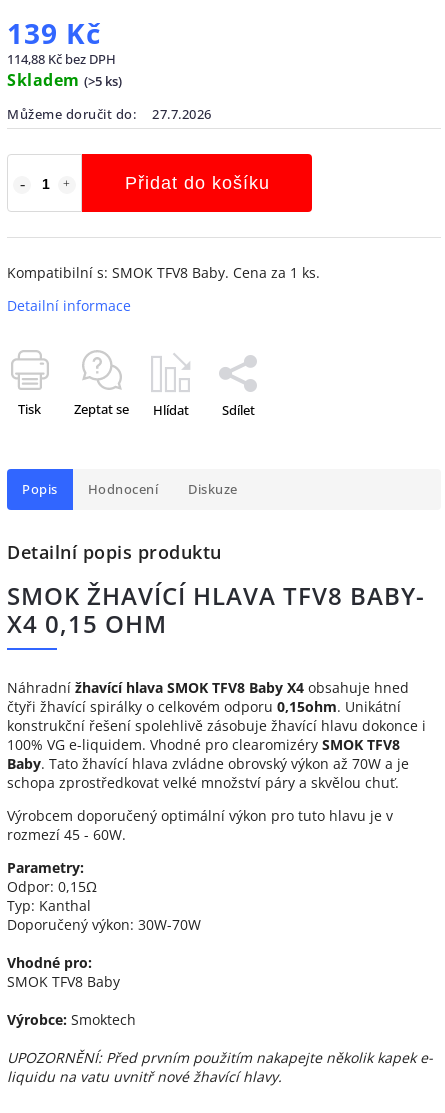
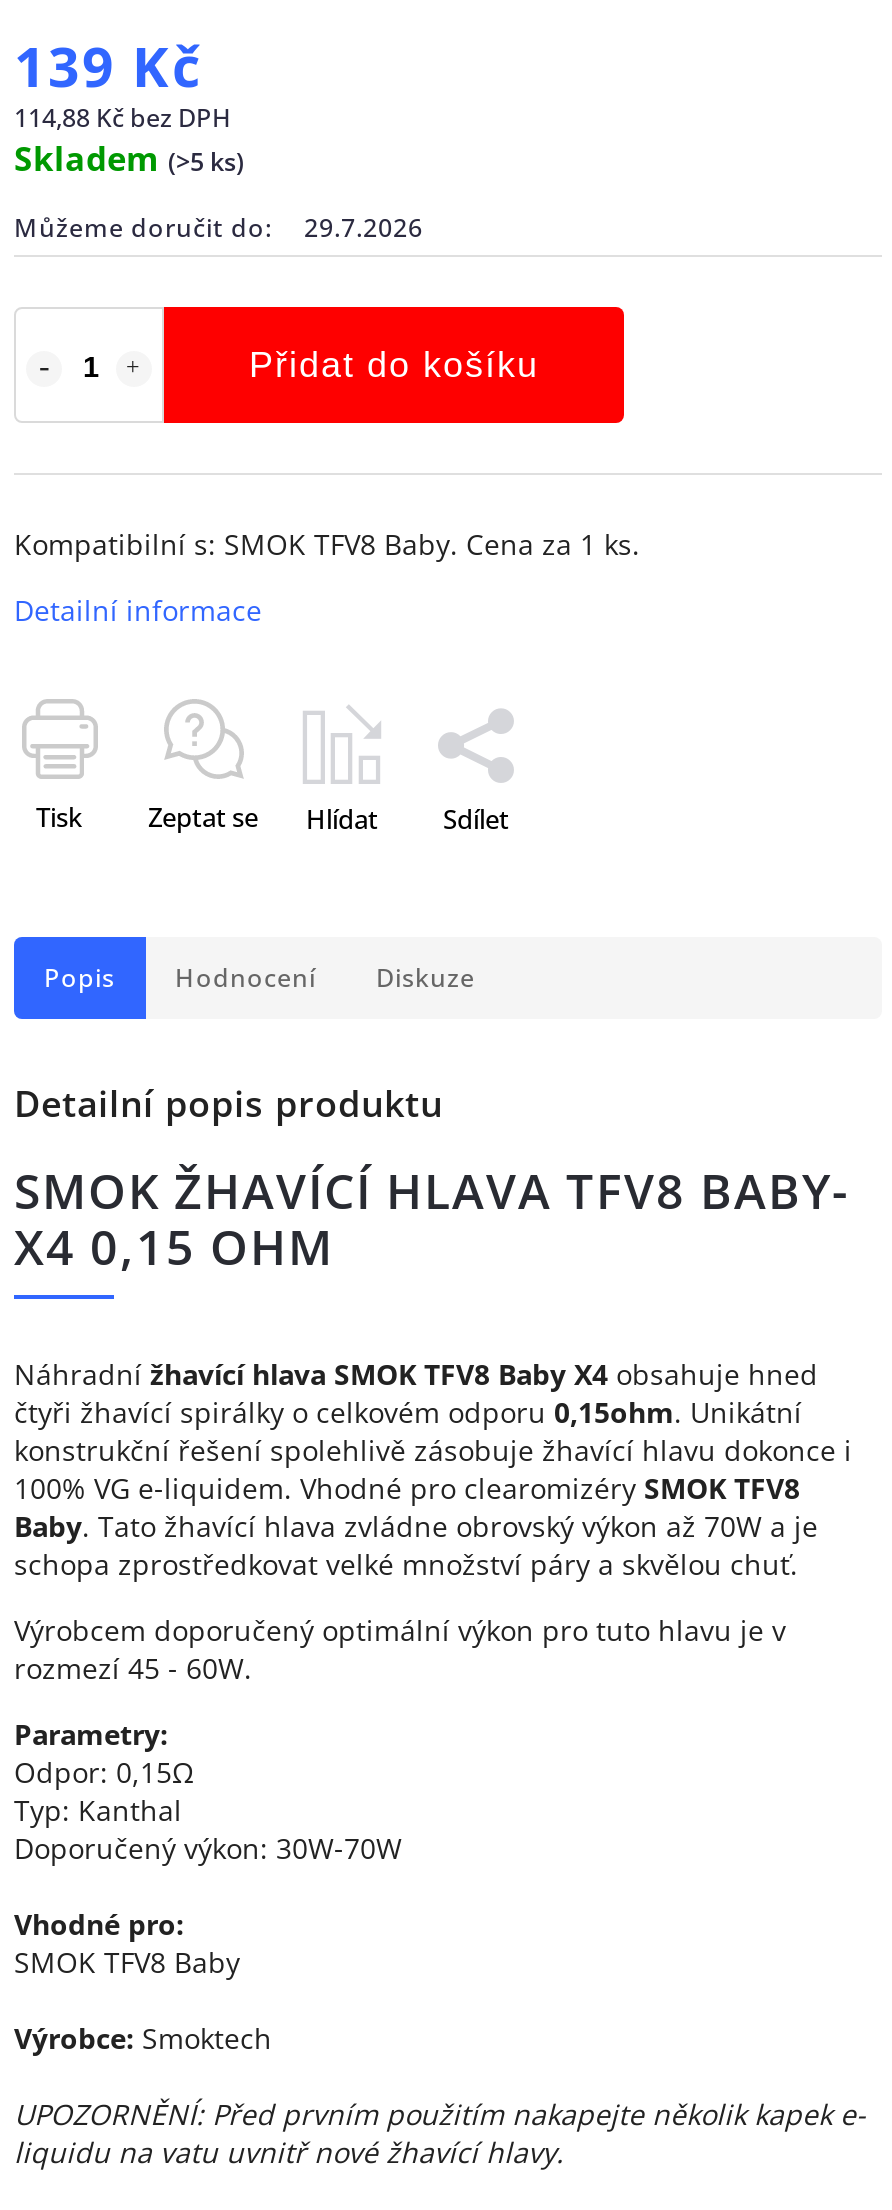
[7,105,211,122] Můžeme doručit do: 27.7.2026 -> [14,210,423,244] Můžeme doručit do: 29.7.2026

